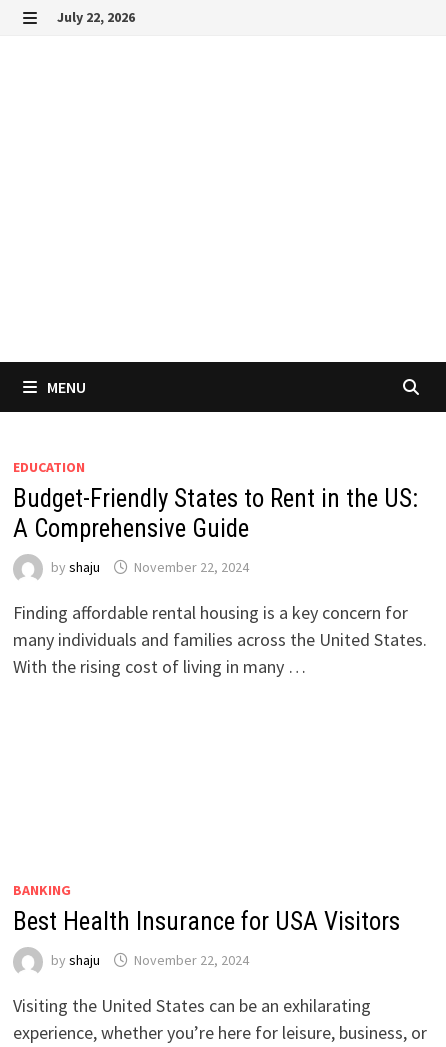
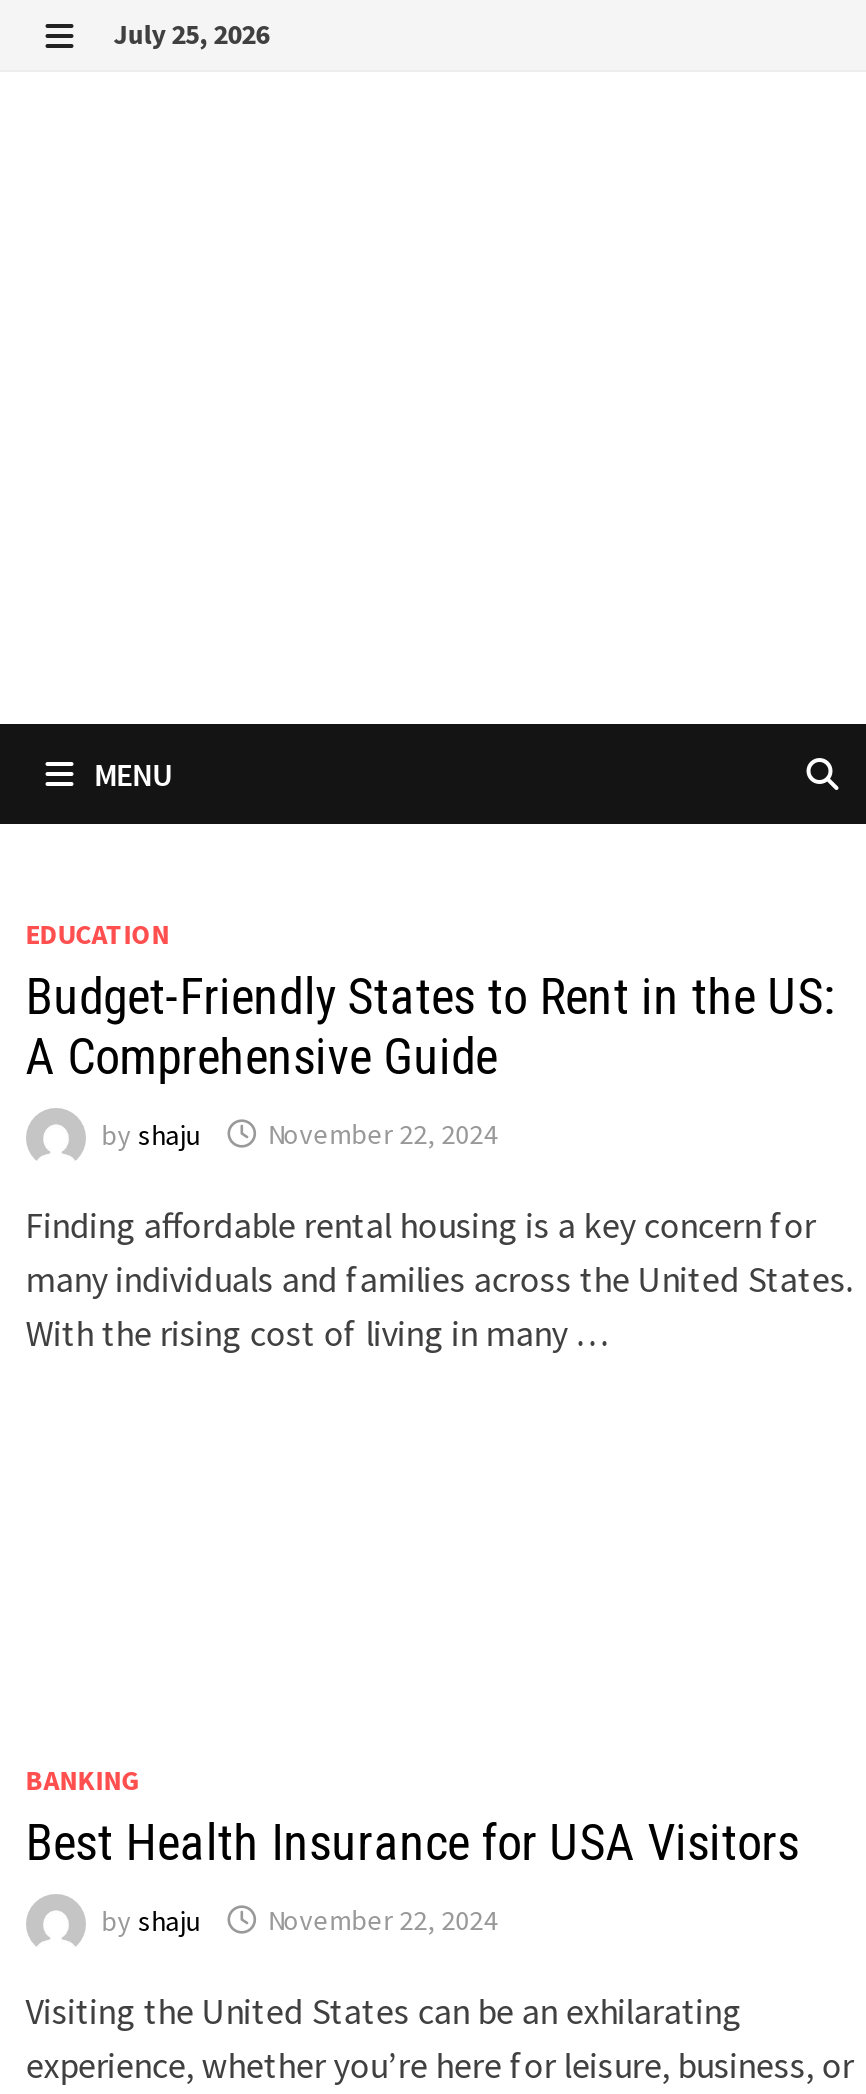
[57,8,135,26] July 22, 2026 -> [114,16,270,52] July 25, 2026

